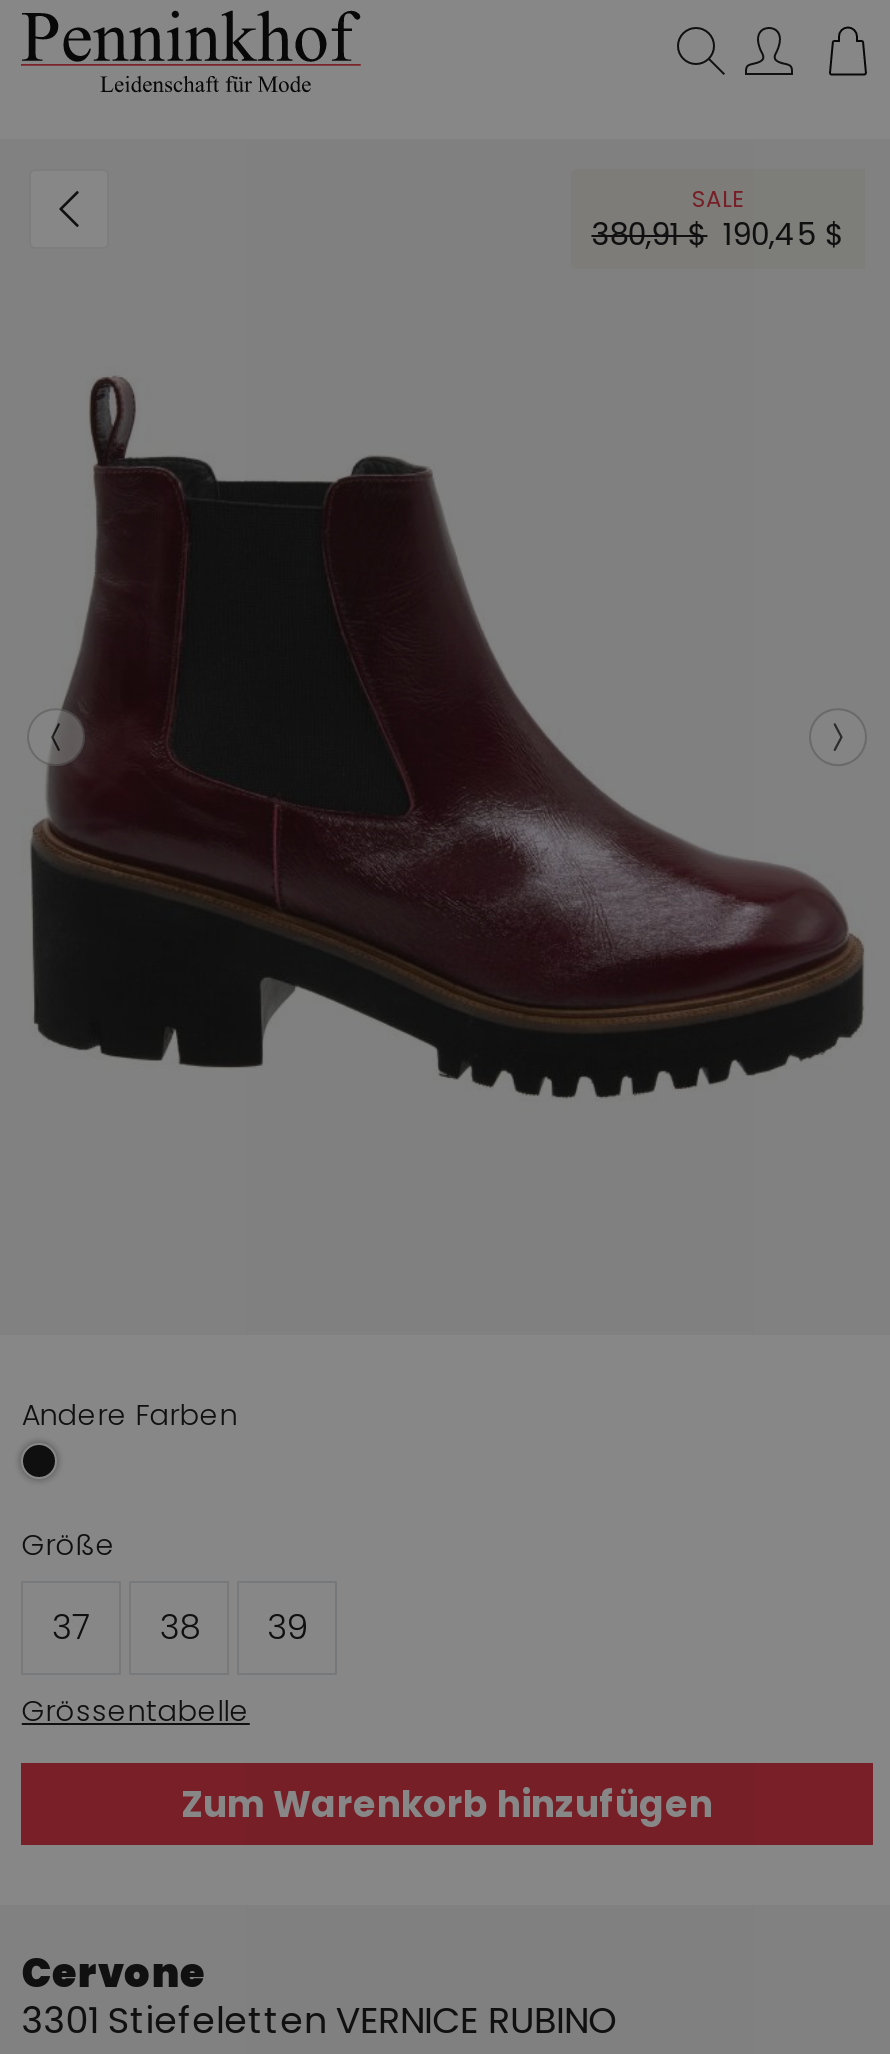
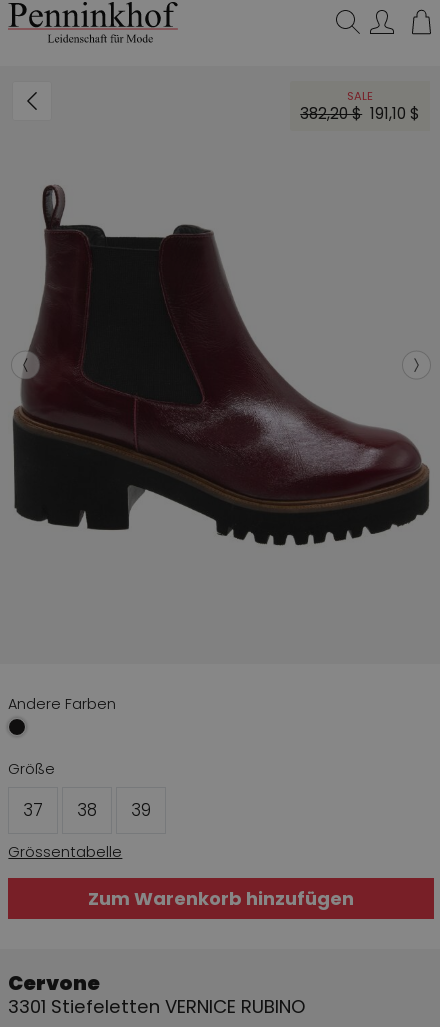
[591,214,845,256] 380,91 $ 190,45 $ -> [300,103,420,124] 382,20 $ 191,10 $

